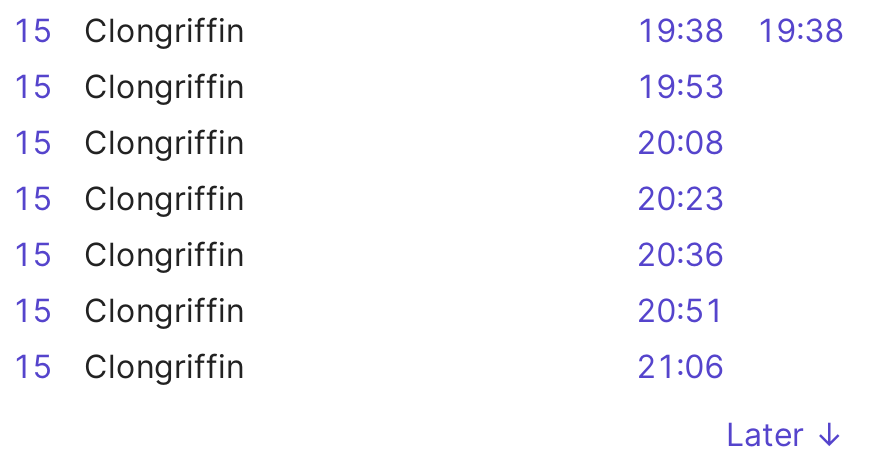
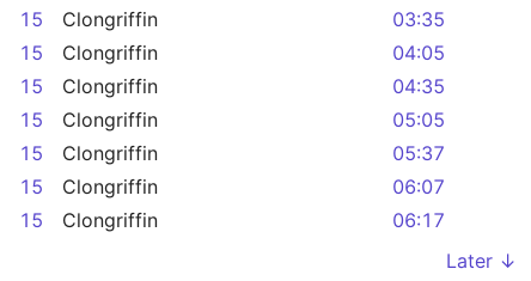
[636,10,844,50] 19:38 | 19:38 -> [392,7,445,31] 03:35
[636,66,724,106] 19:53 -> [392,41,445,65] 04:05
[636,122,724,162] 20:08 -> [392,74,445,98] 04:35
[636,178,724,218] 20:23 -> [392,108,445,132] 05:05
[636,234,724,274] 20:36 -> [392,141,445,165] 05:37
[636,290,724,330] 20:51 -> [392,175,445,198] 06:07
[636,346,724,386] 21:06 -> [392,208,445,232] 06:17

